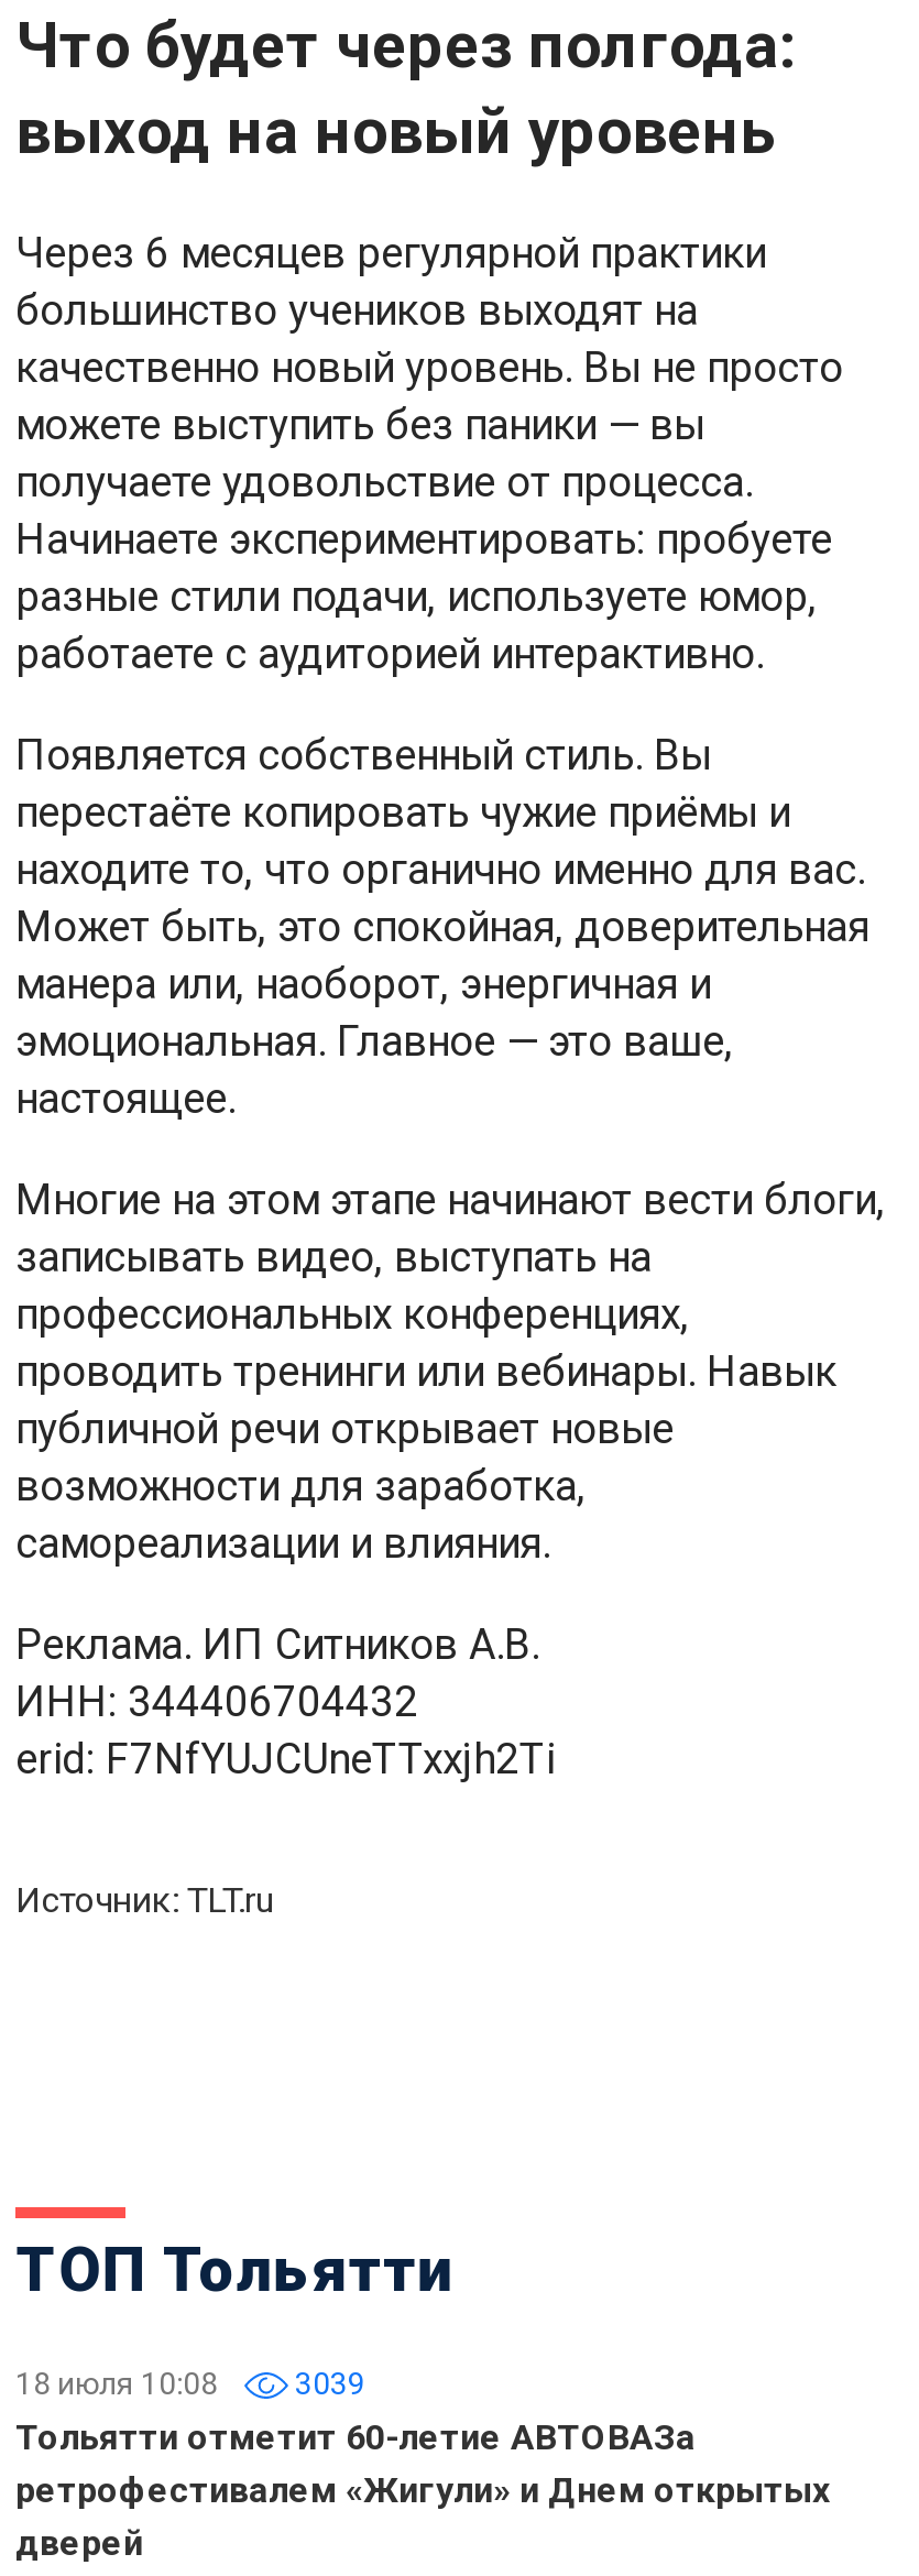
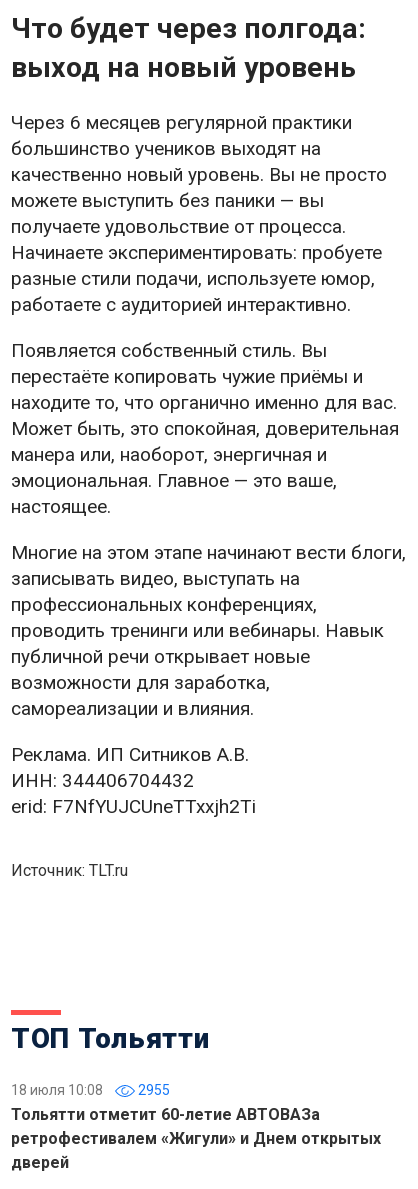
[15,2367,365,2402] 18 июля 10:08 3039 -> [11,1082,170,1098] 18 июля 10:08 2955

